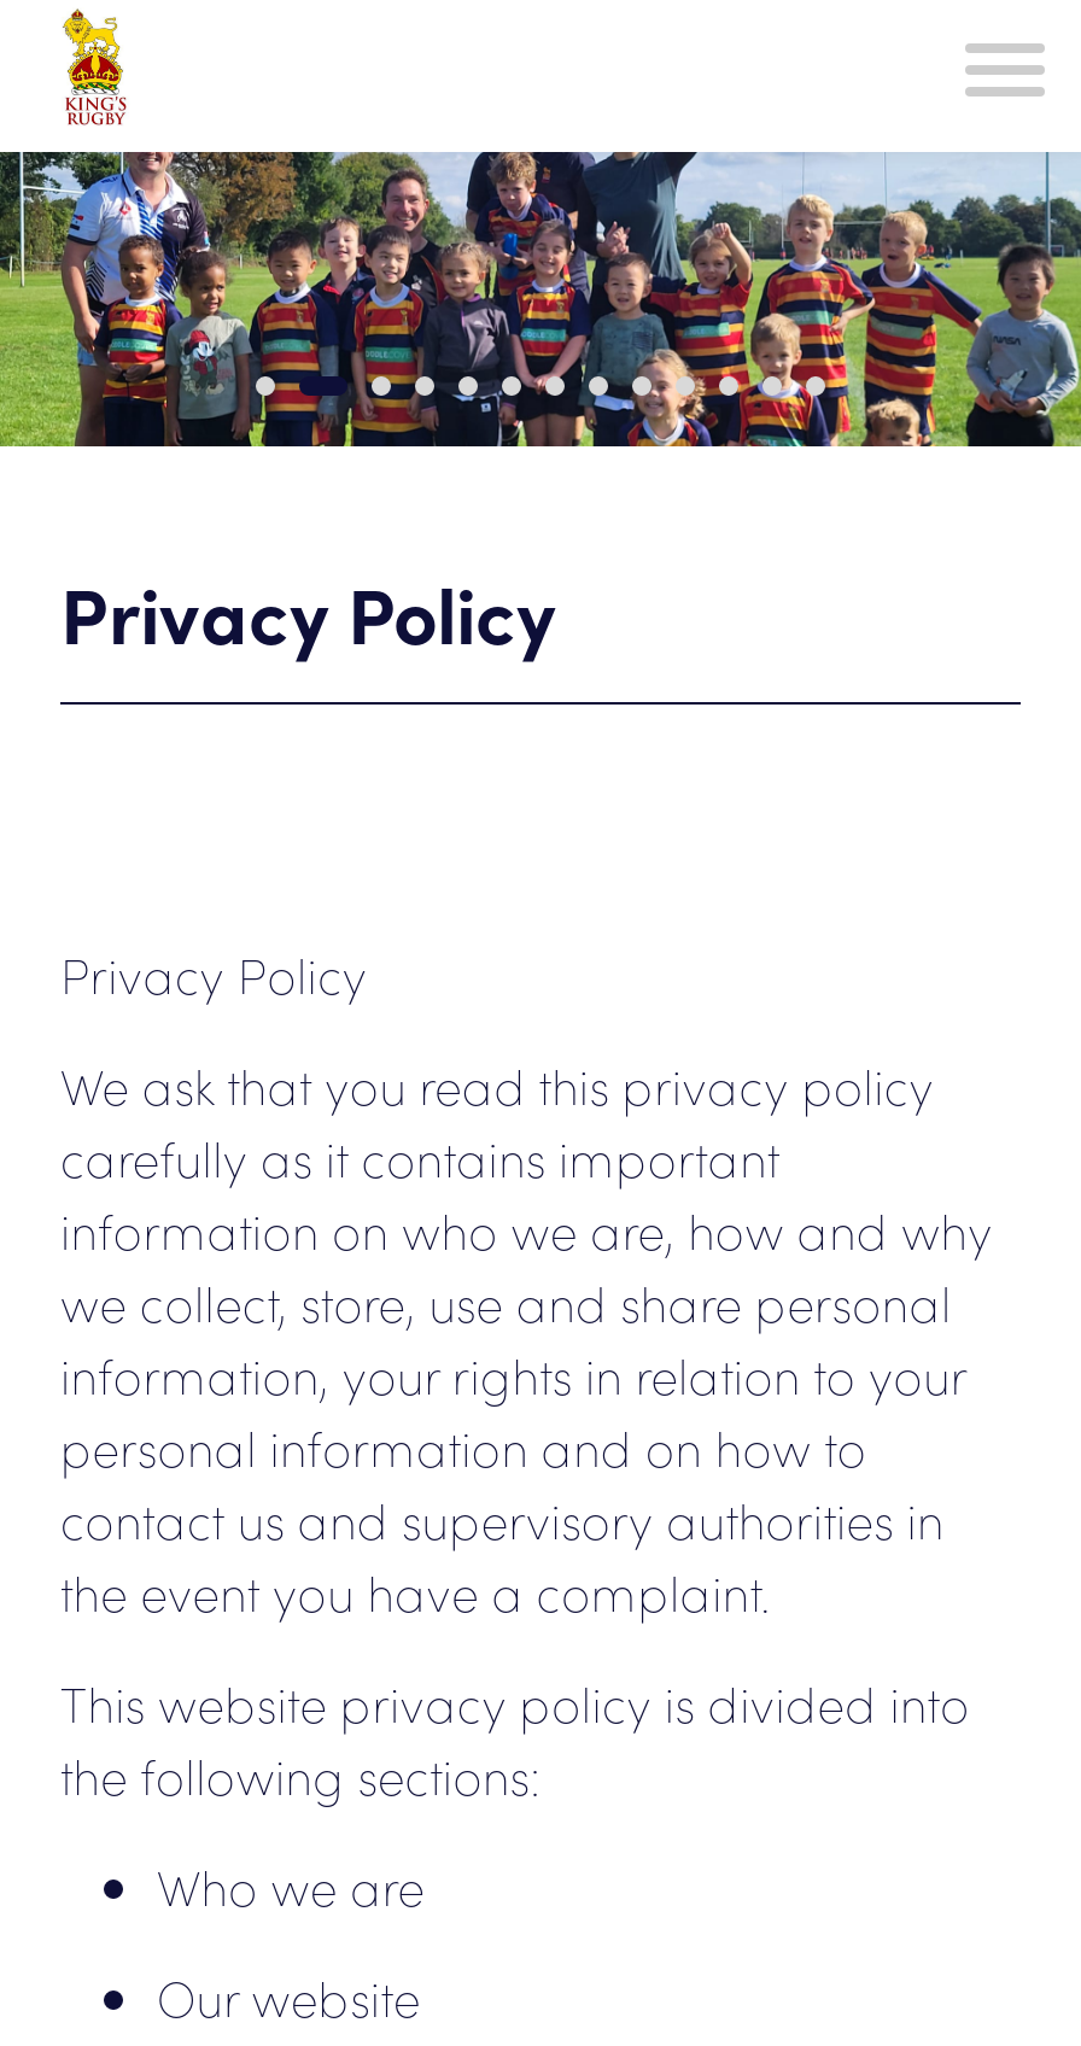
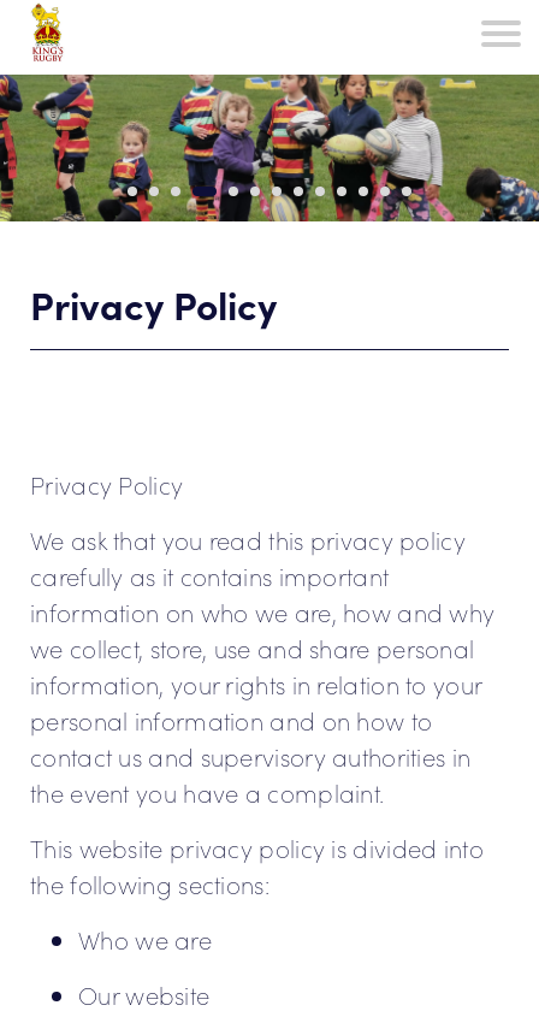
[7,150,1074,449] [image] -> [4,73,535,223] [image]

